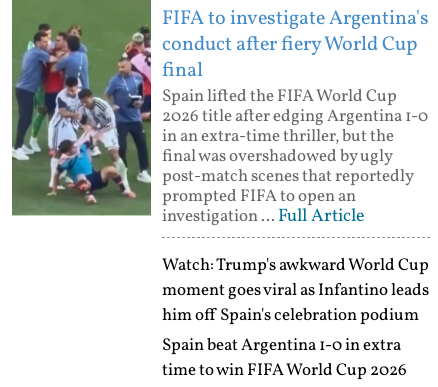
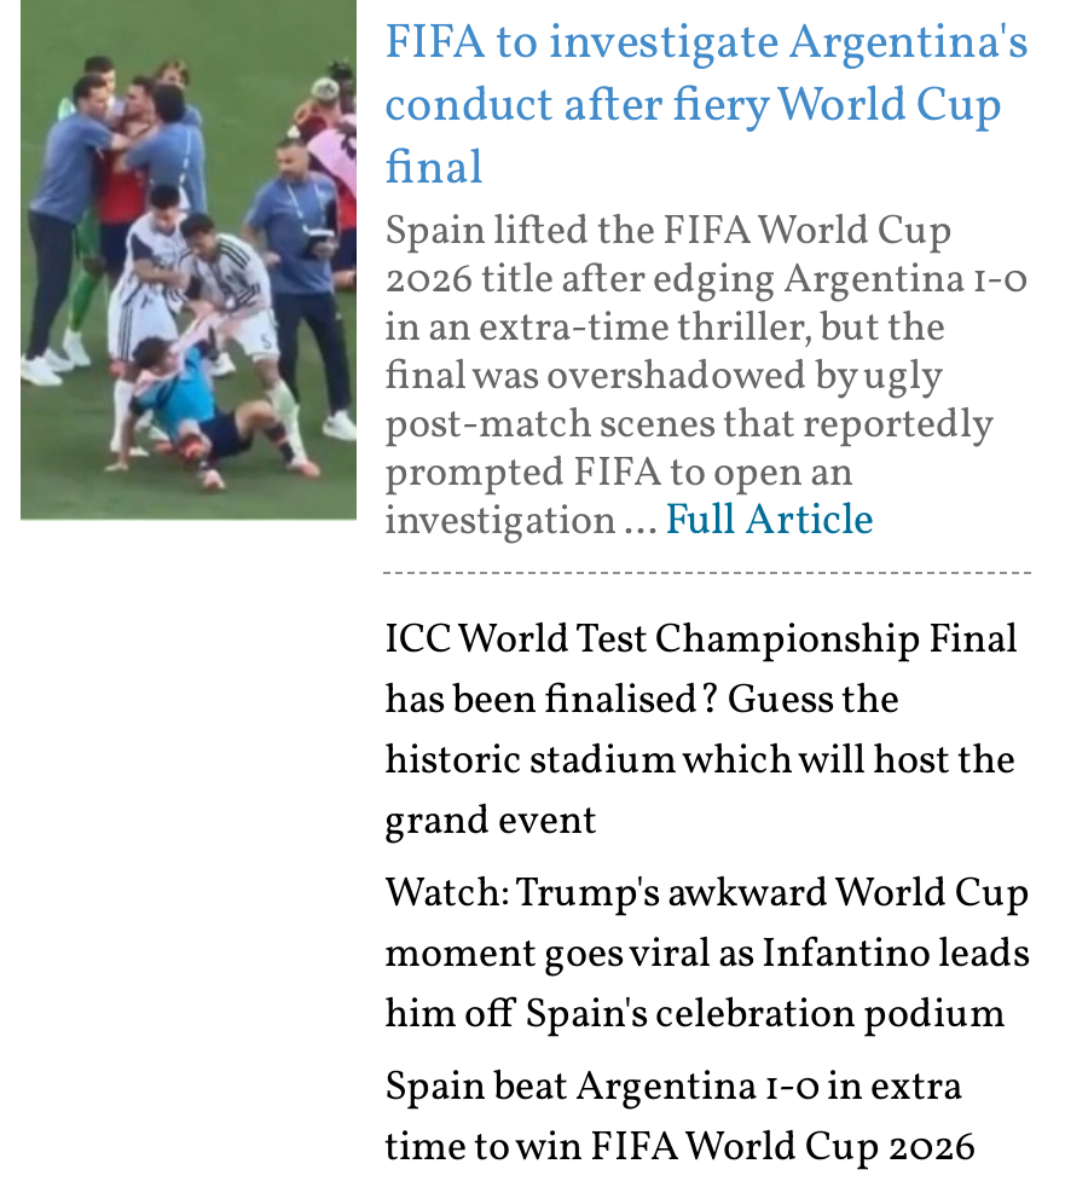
none -> [384,613,1018,850] ICC World Test Championship Final | has been finalised? Guess the | historic stadium which will host the | grand event

